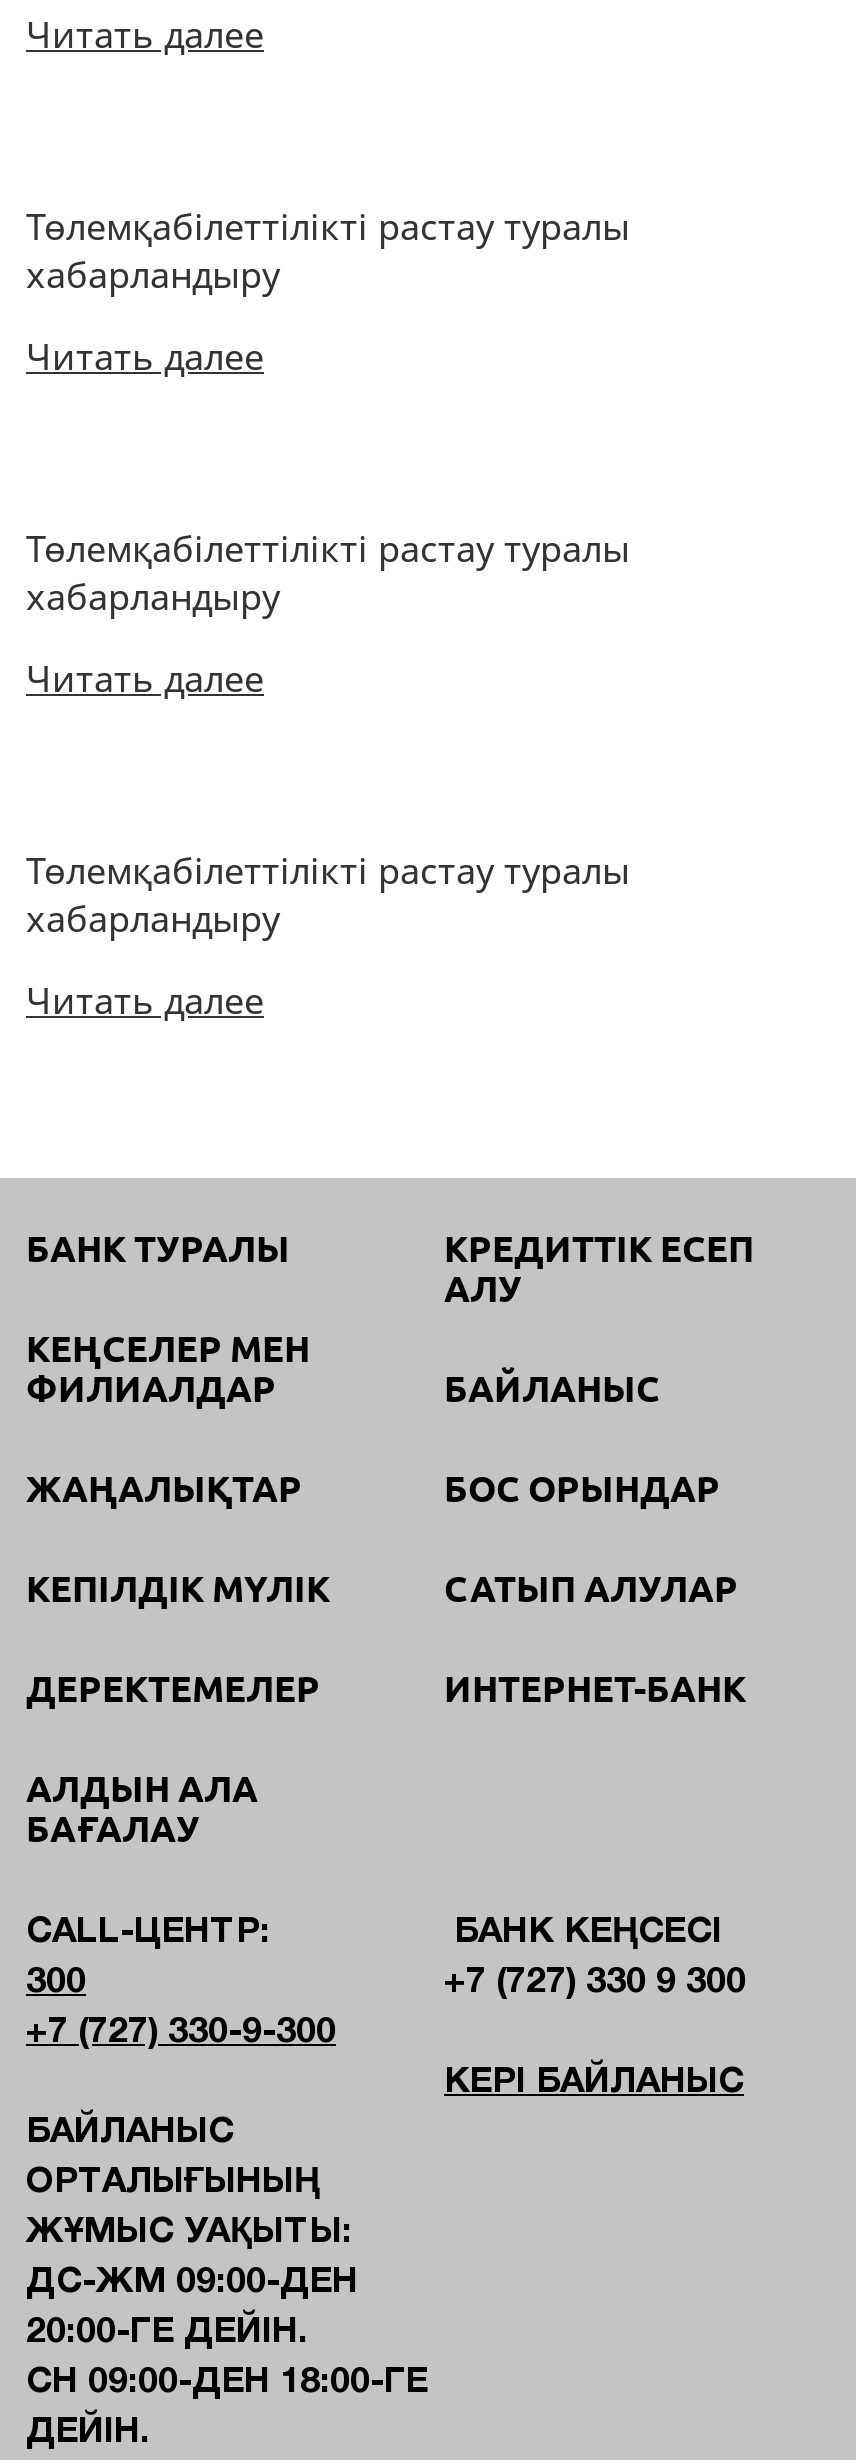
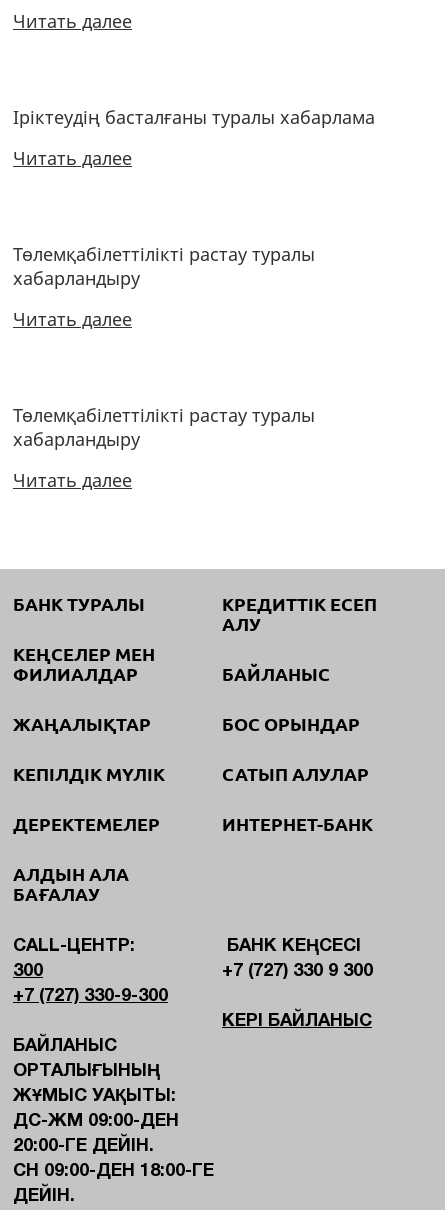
[26,202,630,298] Төлемқабілеттілікті растау туралы | хабарландыру -> [13,105,375,129] Іріктеудің басталғаны туралы хабарлама

